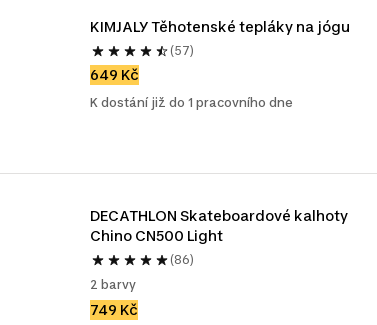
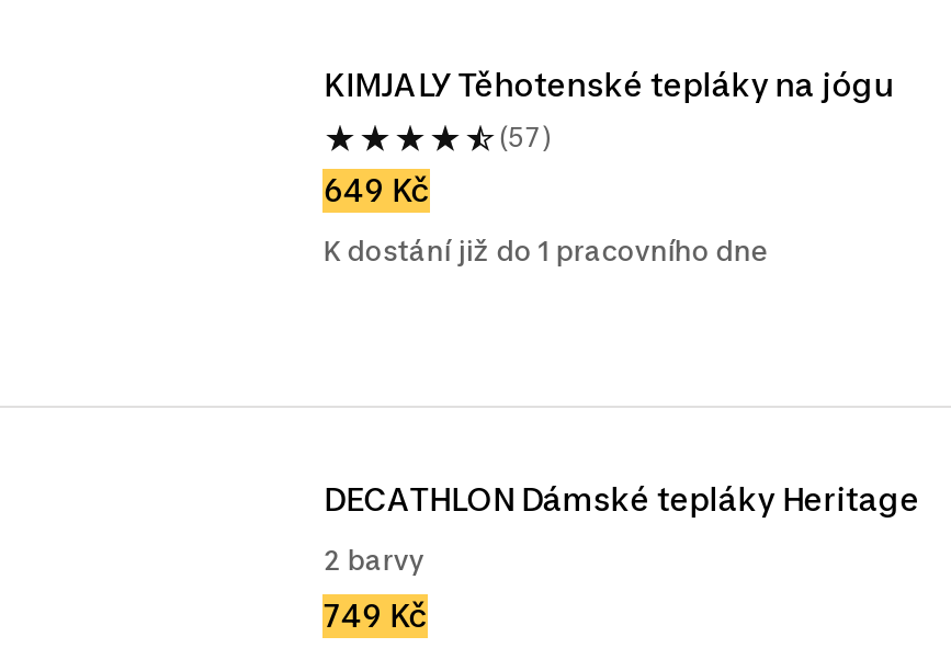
[90,207,348,267] DECATHLON Skateboardové kalhoty | Chino CN500 Light | (86) -> [323,480,920,518] DECATHLON Dámské tepláky Heritage

